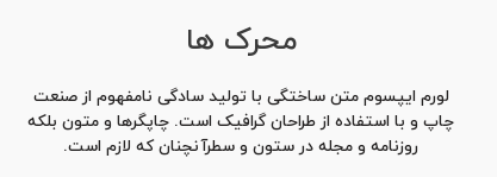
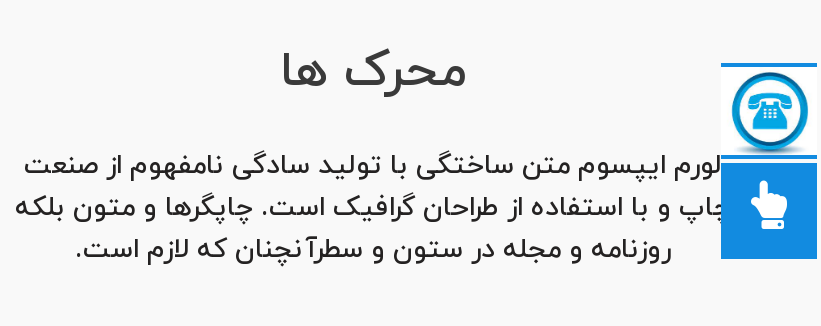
none -> [719,61,815,261] [image]

